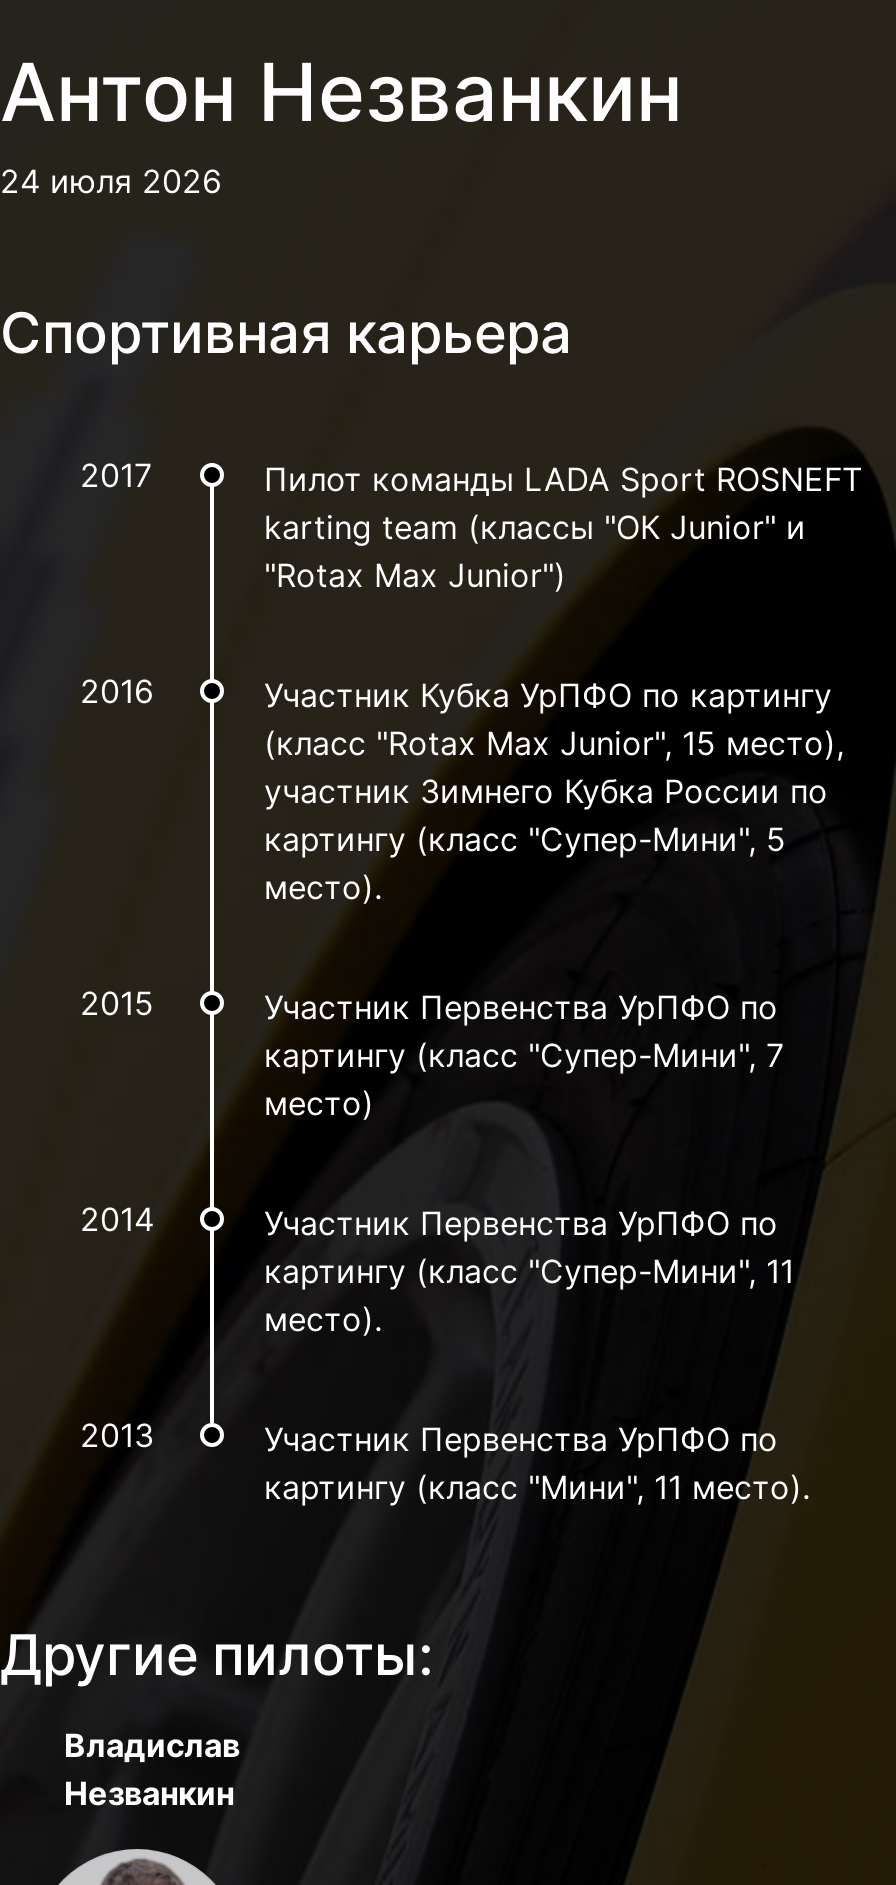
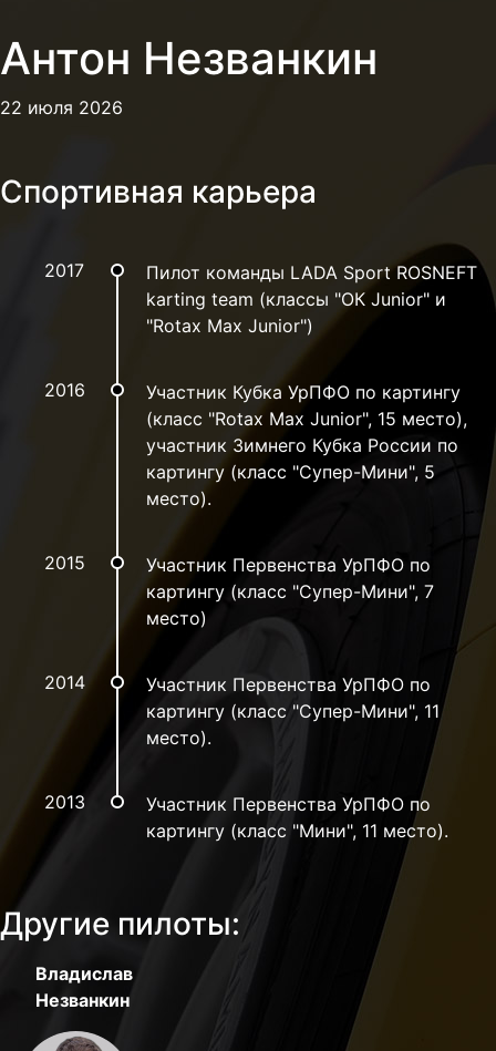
[0,161,222,201] 24 июля 2026 -> [0,96,123,119] 22 июля 2026

